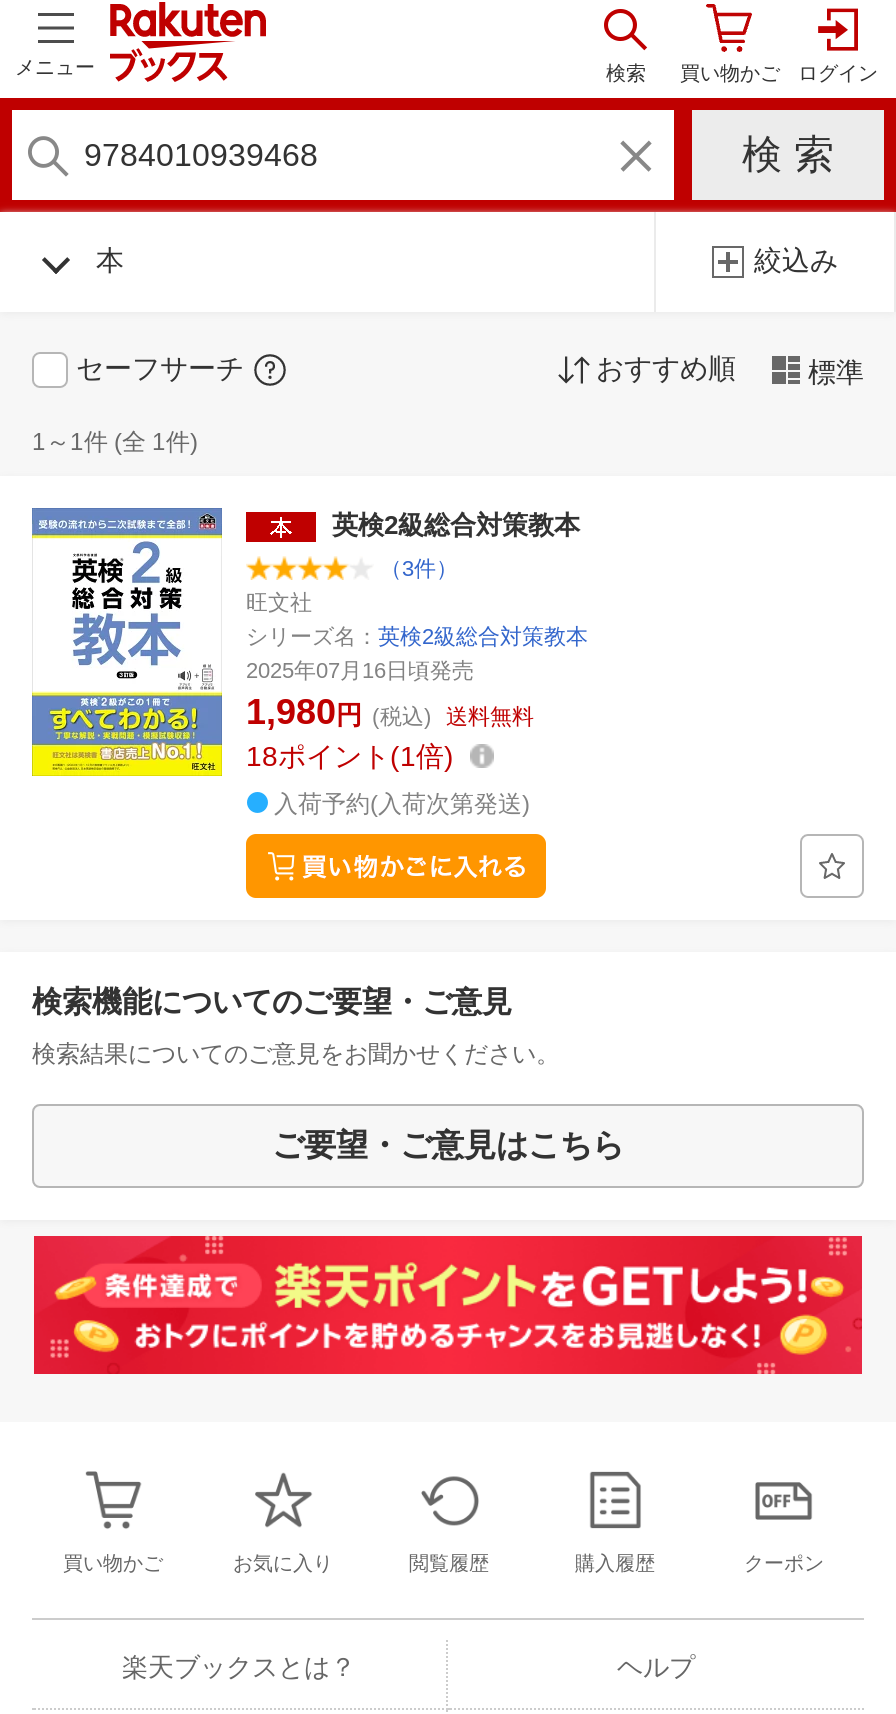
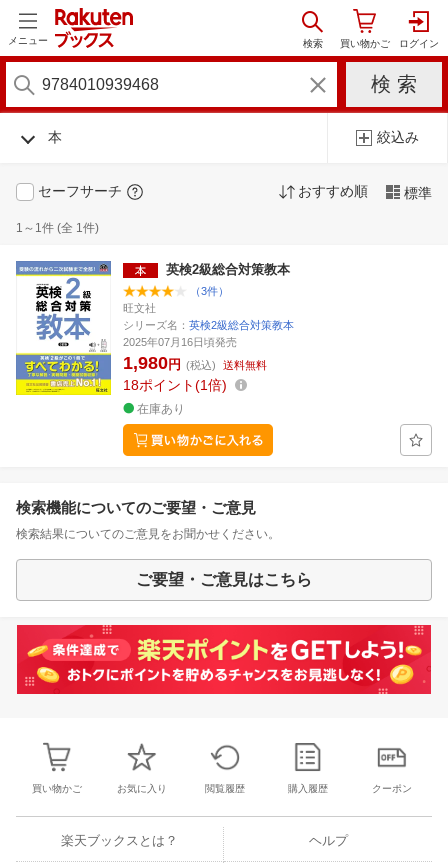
[274,790,530,818] 入荷予約(入荷次第発送) -> [137,402,185,416] 在庫あり

